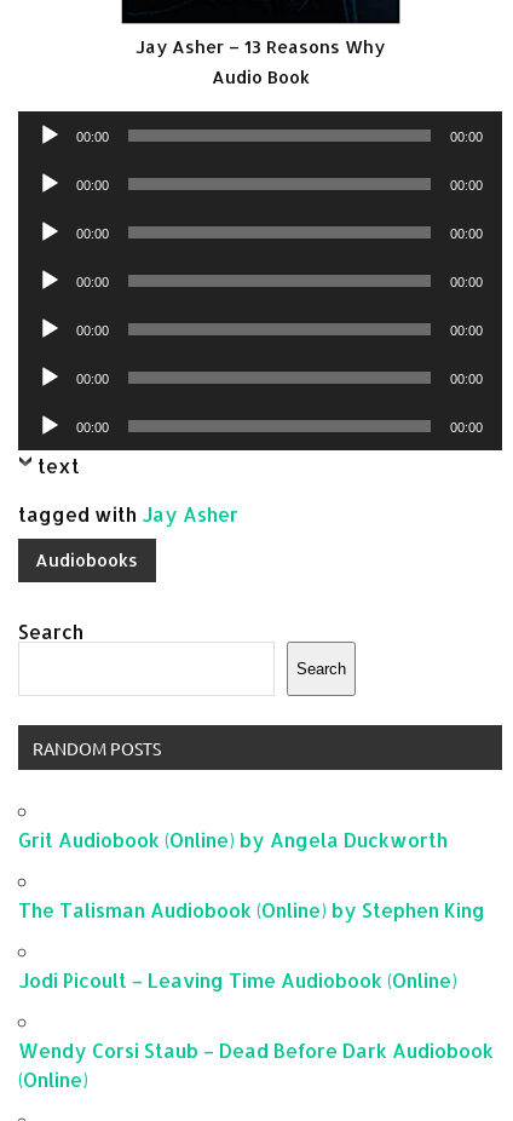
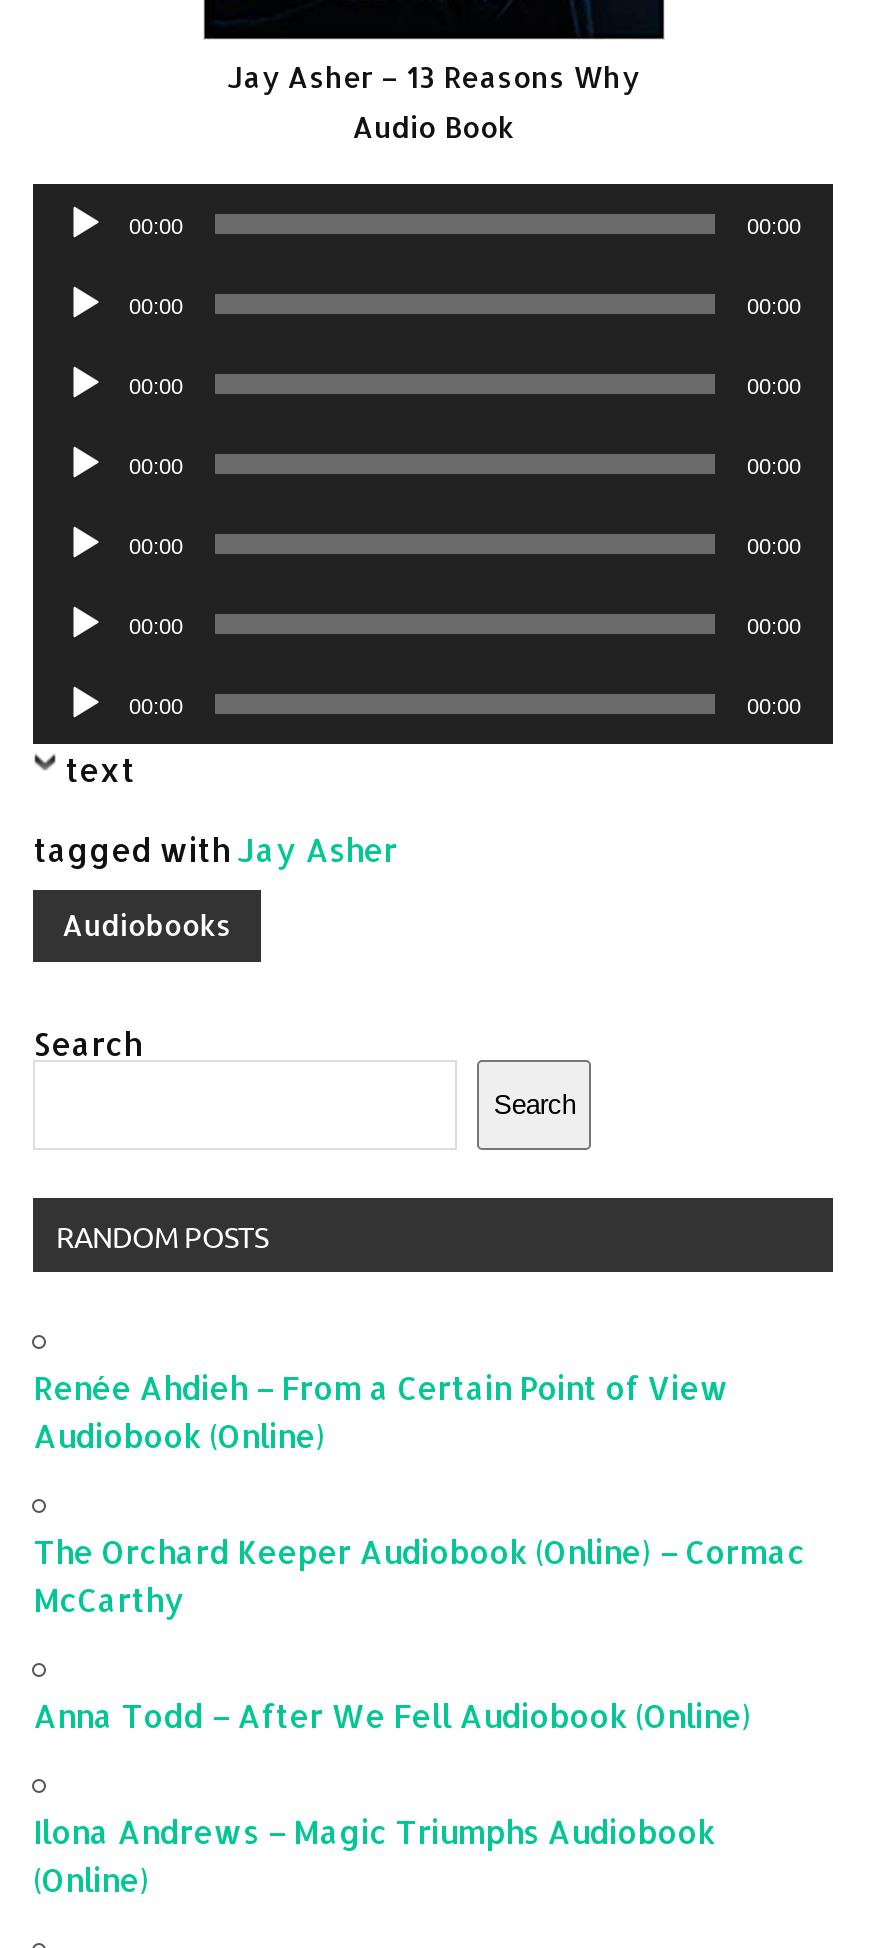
[18,827,448,852] Grit Audiobook (Online) by Angela Duckworth -> [33,1366,729,1456] Renée Ahdieh – From a Certain Point of View | Audiobook (Online)
[18,897,485,922] The Talisman Audiobook (Online) by Stephen King -> [33,1530,805,1620] The Orchard Keeper Audiobook (Online) – Cormac | McCarthy
[18,967,457,992] Jodi Picoult – Leaving Time Audiobook (Online) -> [33,1694,751,1736] Anna Todd – After We Fell Audiobook (Online)
[18,1037,494,1063] Wendy Corsi Staub – Dead Before Dark Audiobook -> [33,1810,715,1852] Ilona Andrews – Magic Triumphs Audiobook

